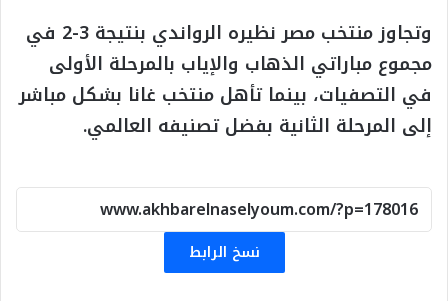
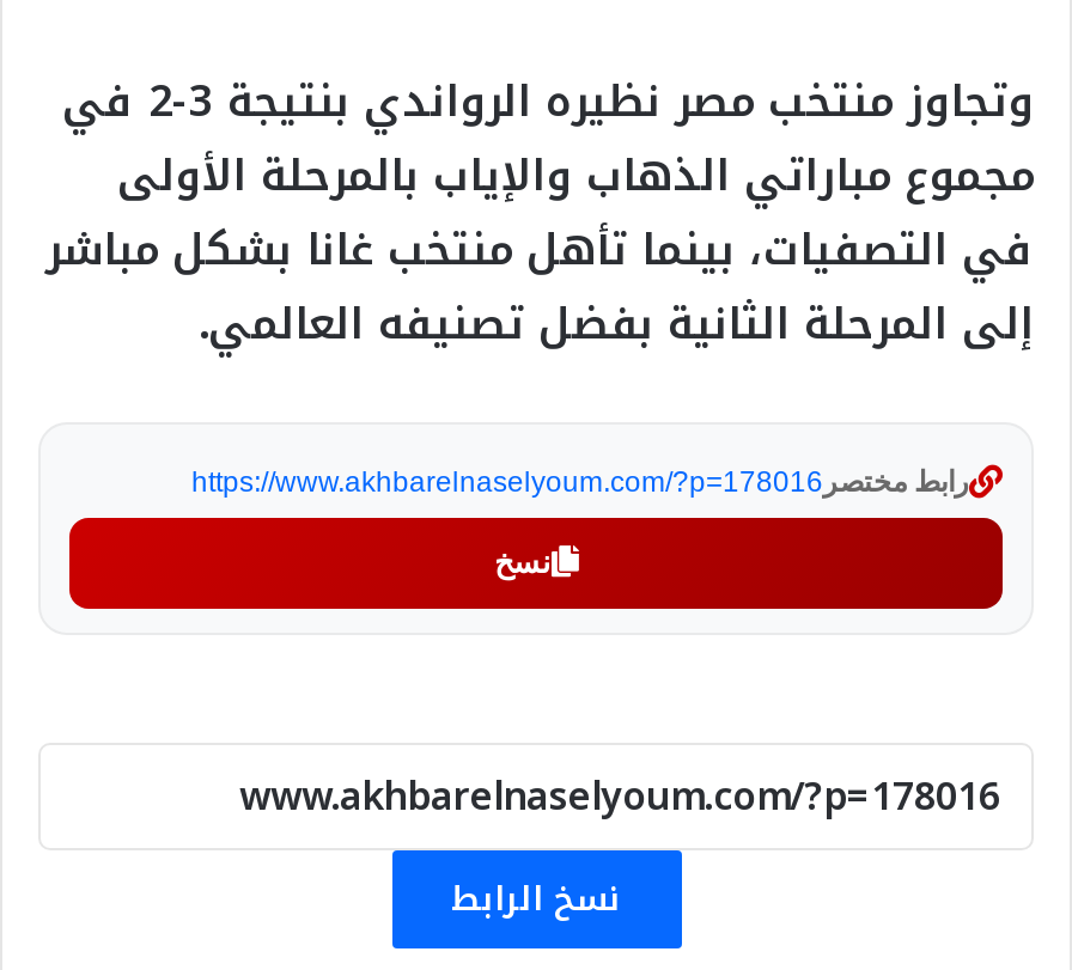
none -> [191,464,969,579] رابط مختصر https://www.akhbarelnaselyoum.com/?p=178016 | نسخ

